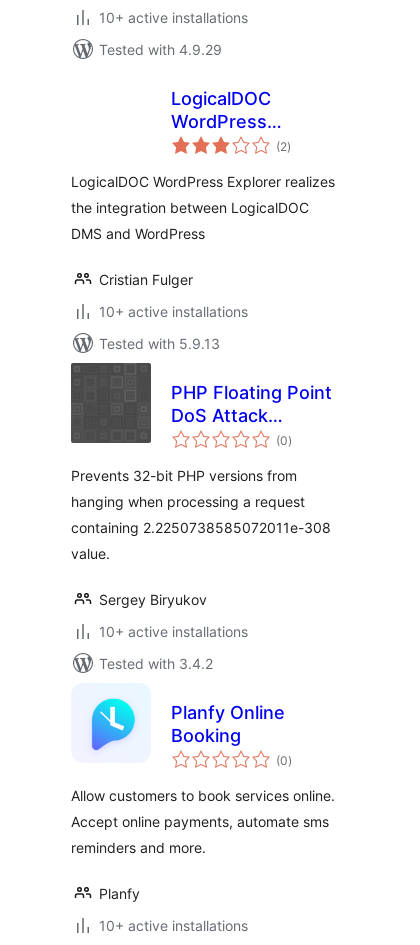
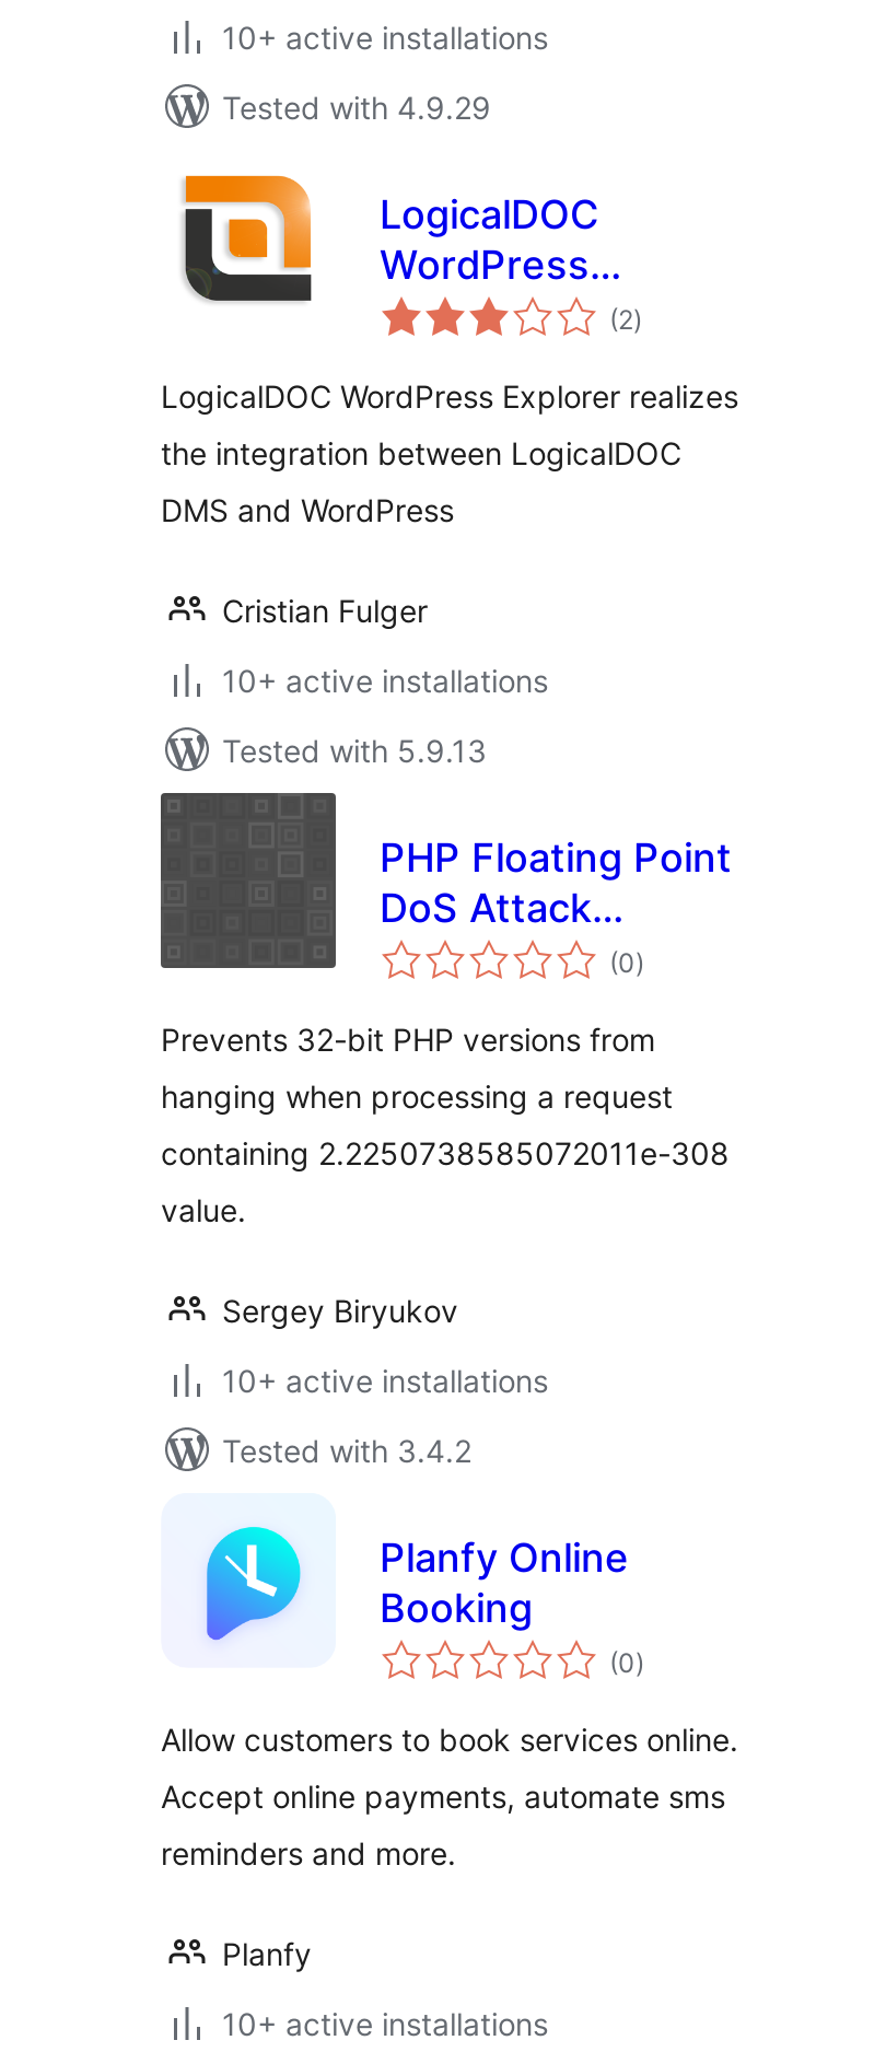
none -> [180,174,314,305] [image]

